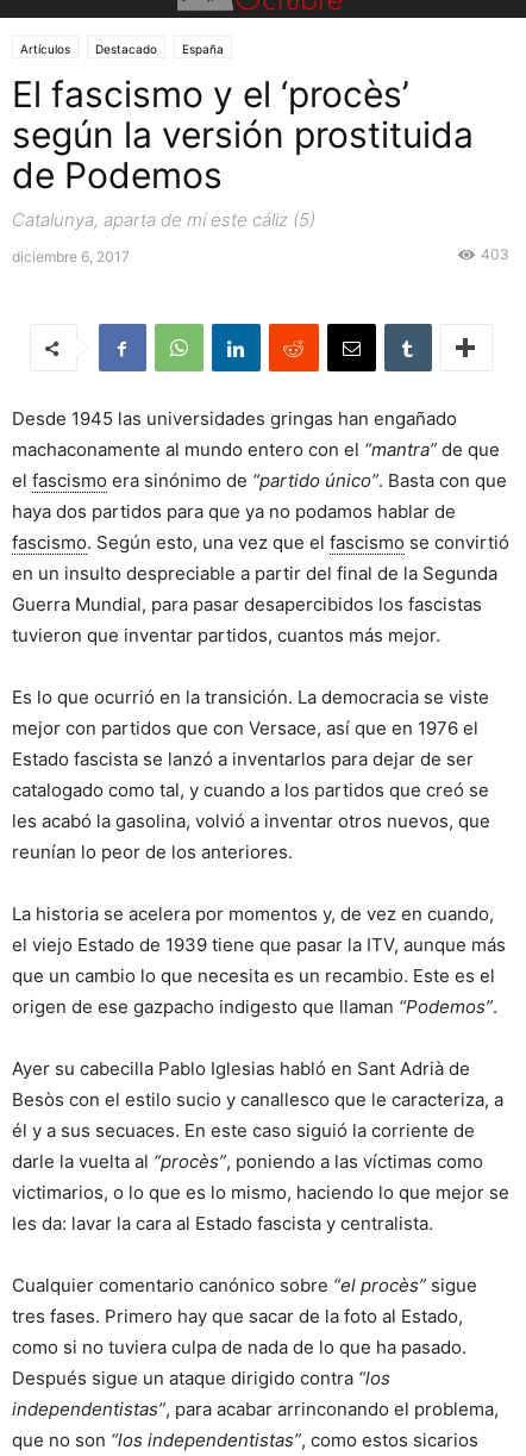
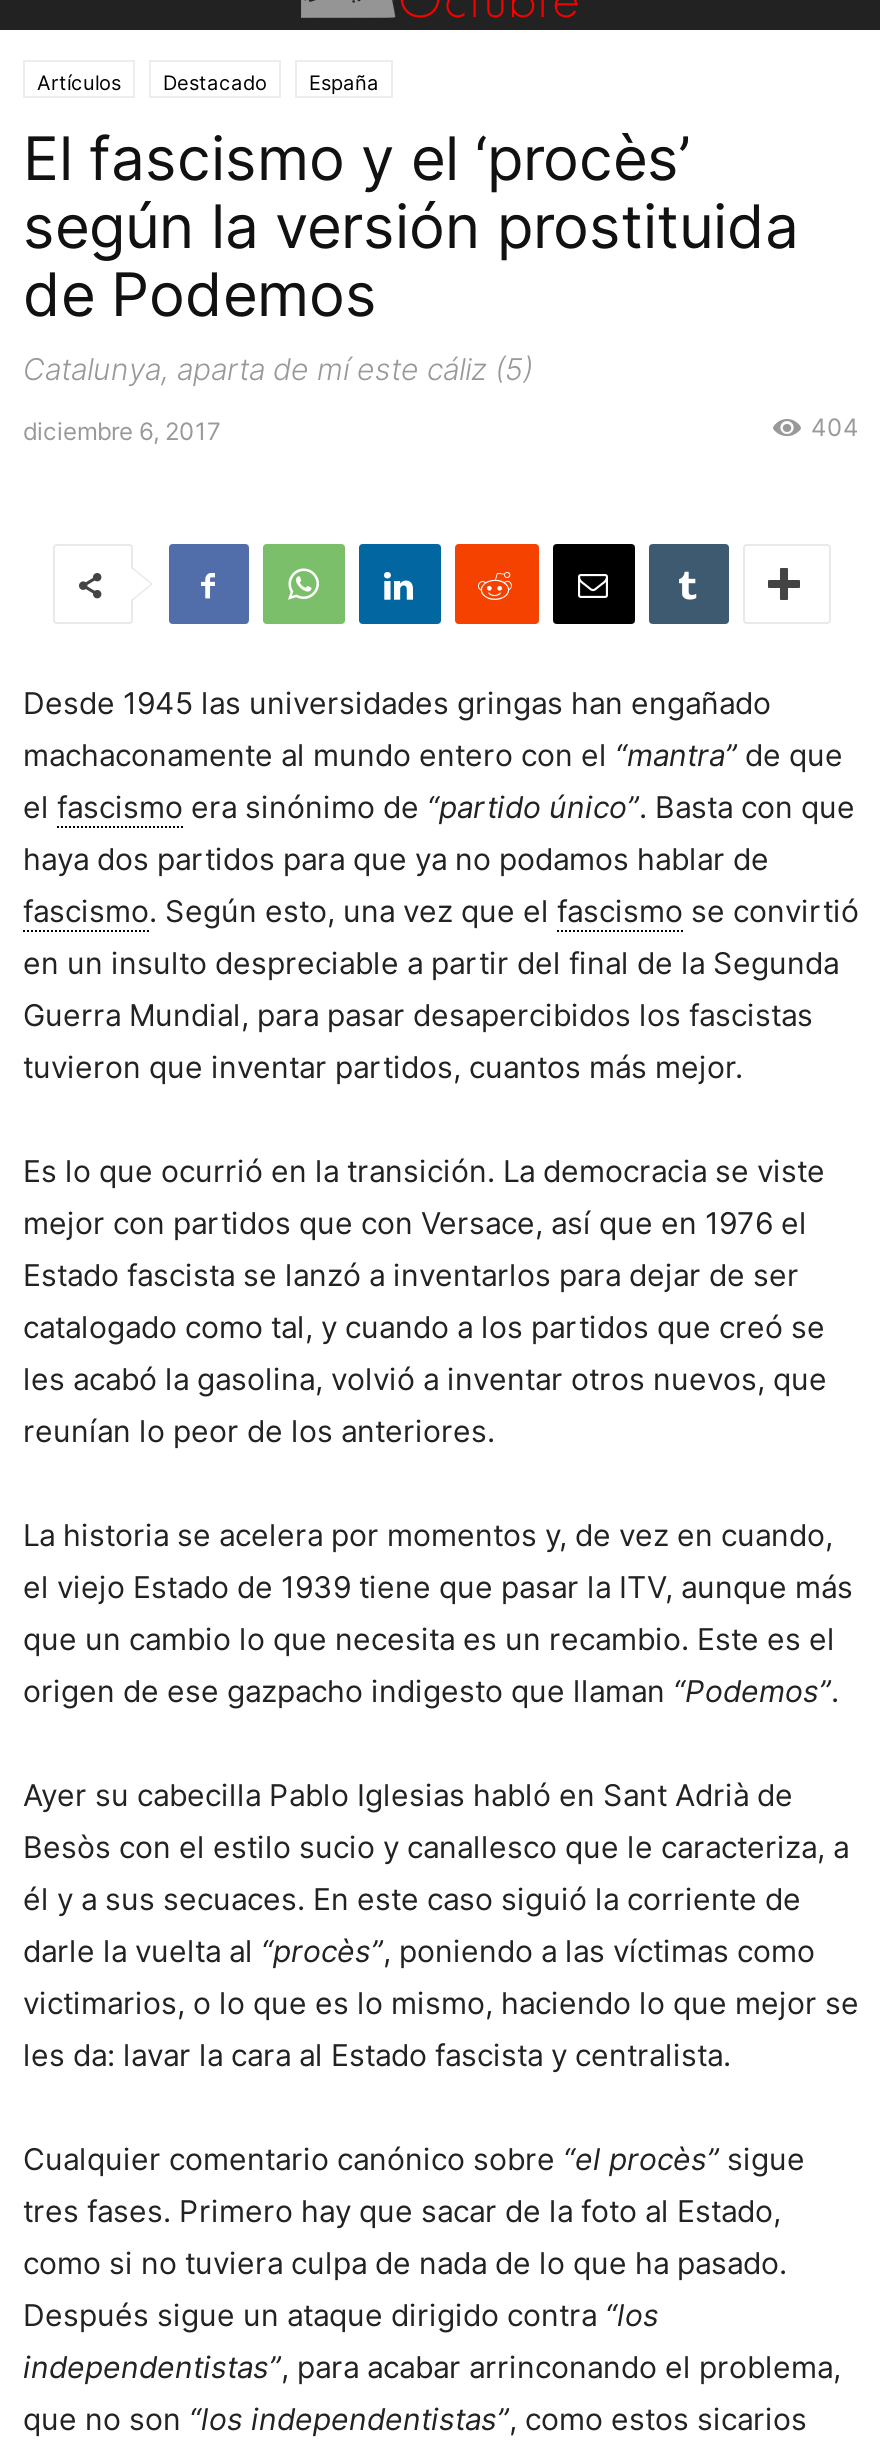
[481,245,509,263] 403 -> [811,412,859,442] 404

